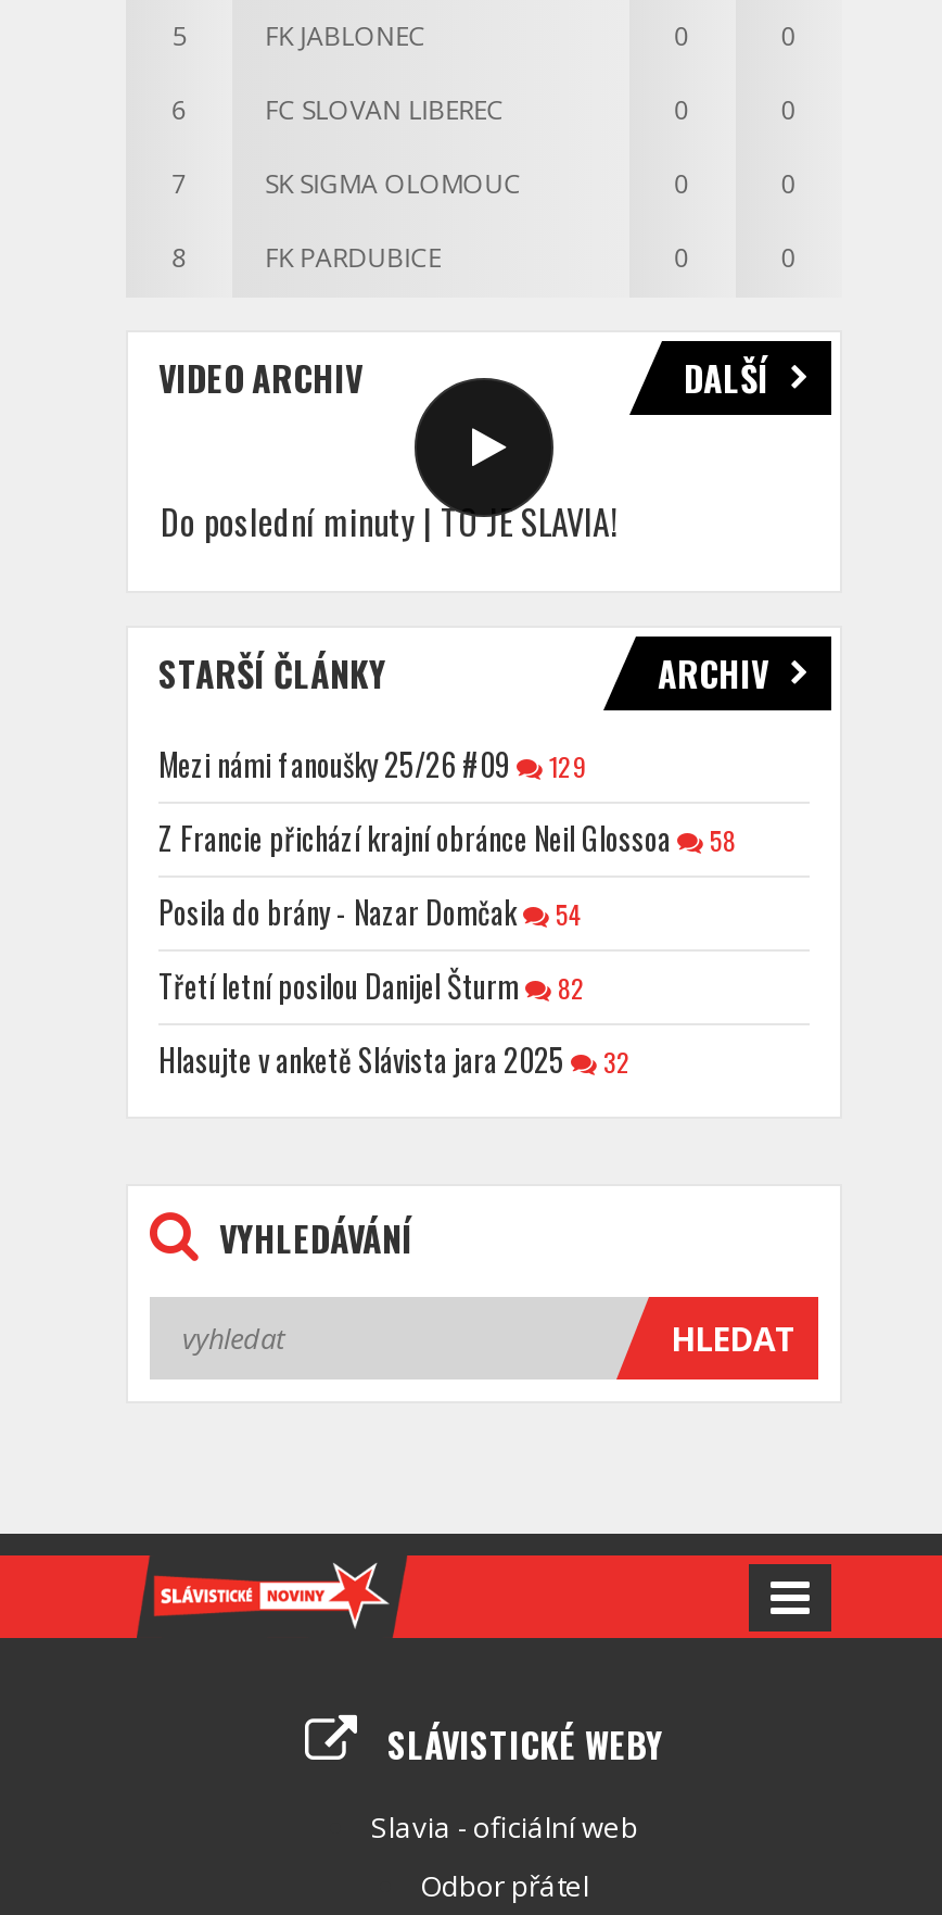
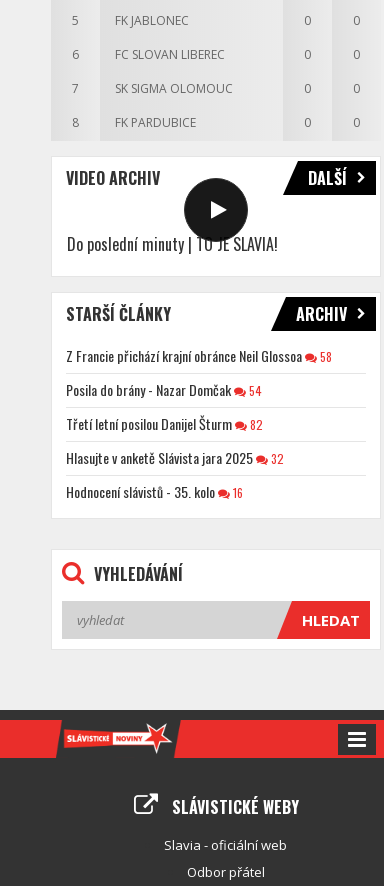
[158,741,586,786] Mezi námi fanoušky 25/26 #09 | 129 -> none
moved [158,815,736,1082] -> [66,345,332,468]: Z Francie přichází krajní obránce Neil Glossoa | 58 | Posila do brány - Nazar Domčak | 54 | Třetí letní posilou Danijel Šturm | 82 | Hlasujte v anketě Slávista jara 2025 | 32
none -> [66,481,243,502] Hodnocení slávistů - 35. kolo | 16

